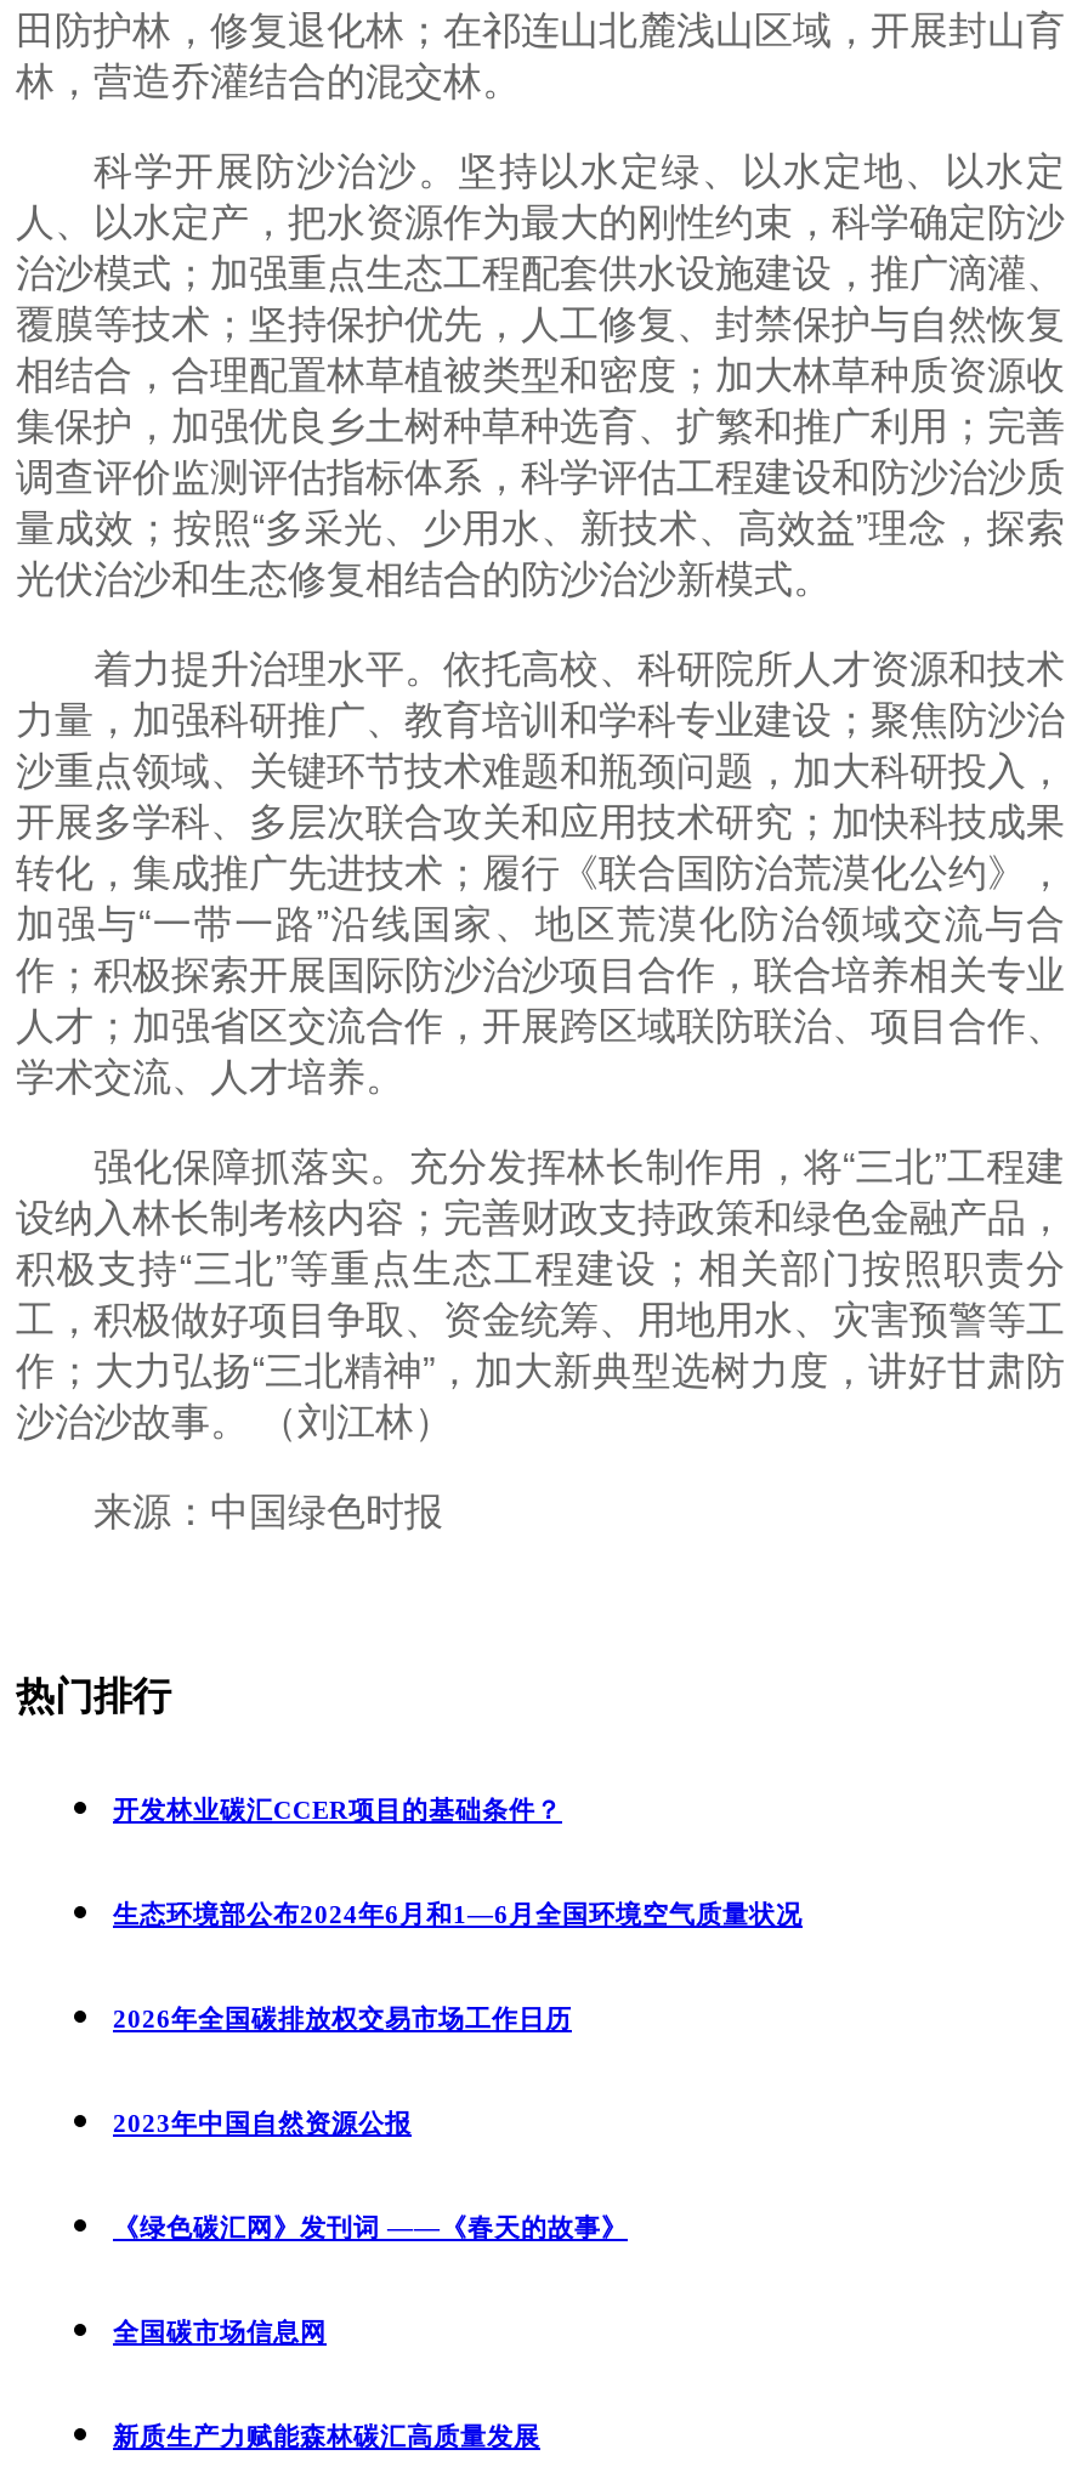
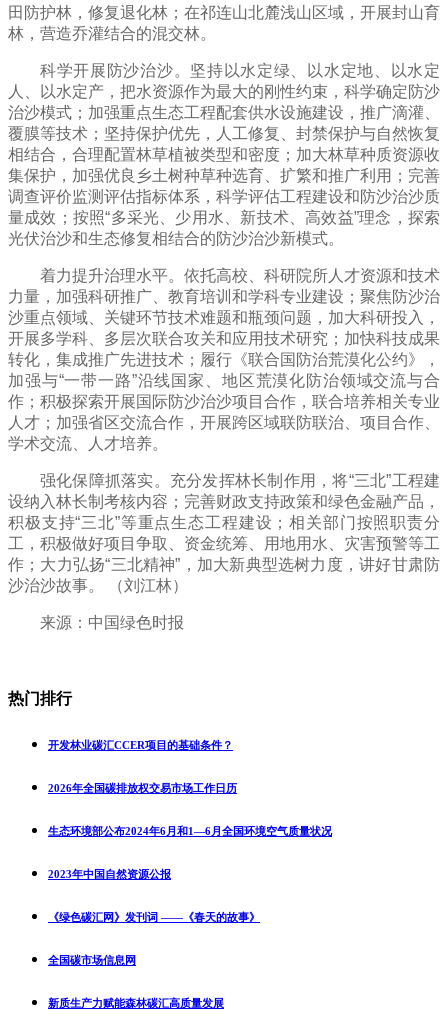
moved [113,1898,803,1927] -> [48,825,332,837]: 生态环境部公布2024年6月和1—6月全国环境空气质量状况
moved [113,2003,572,2032] -> [48,782,237,794]: 2026年全国碳排放权交易市场工作日历

